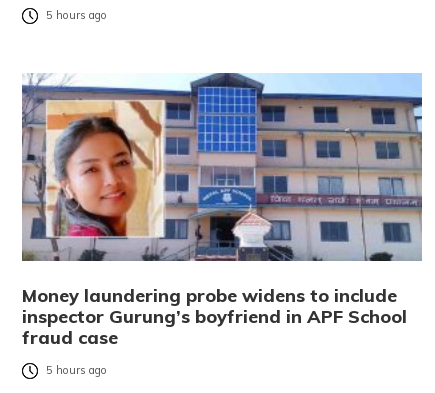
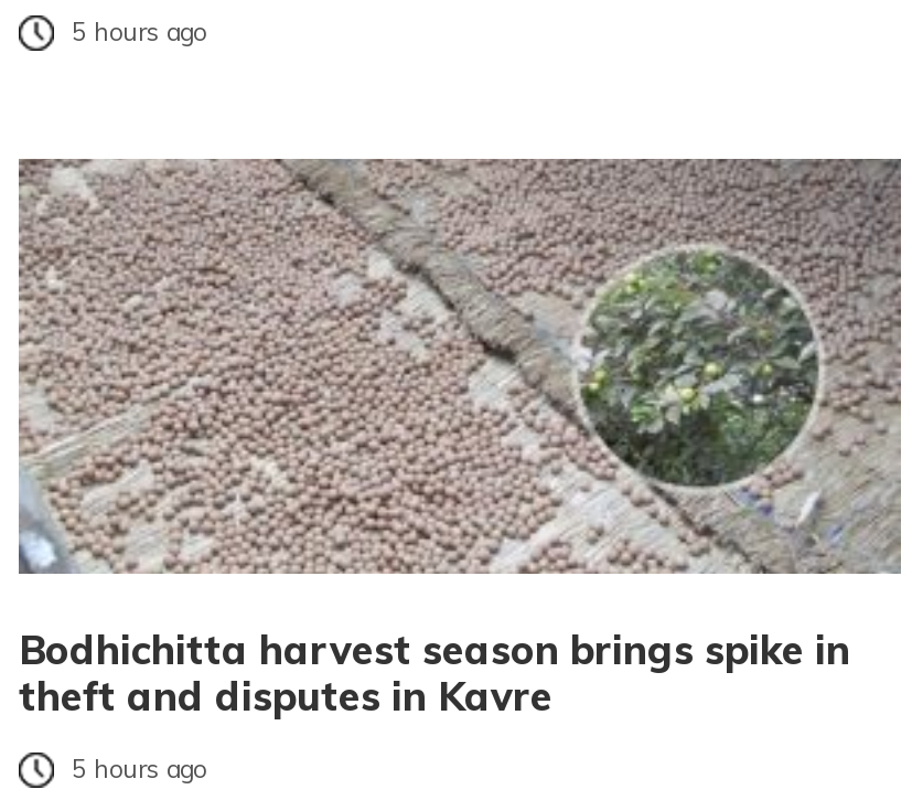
[22,72,422,349] [image] | Money laundering probe widens to include | inspector Gurung’s boyfriend in APF School | fraud case -> [19,157,903,721] [image] | Bodhichitta harvest season brings spike in | theft and disputes in Kavre

